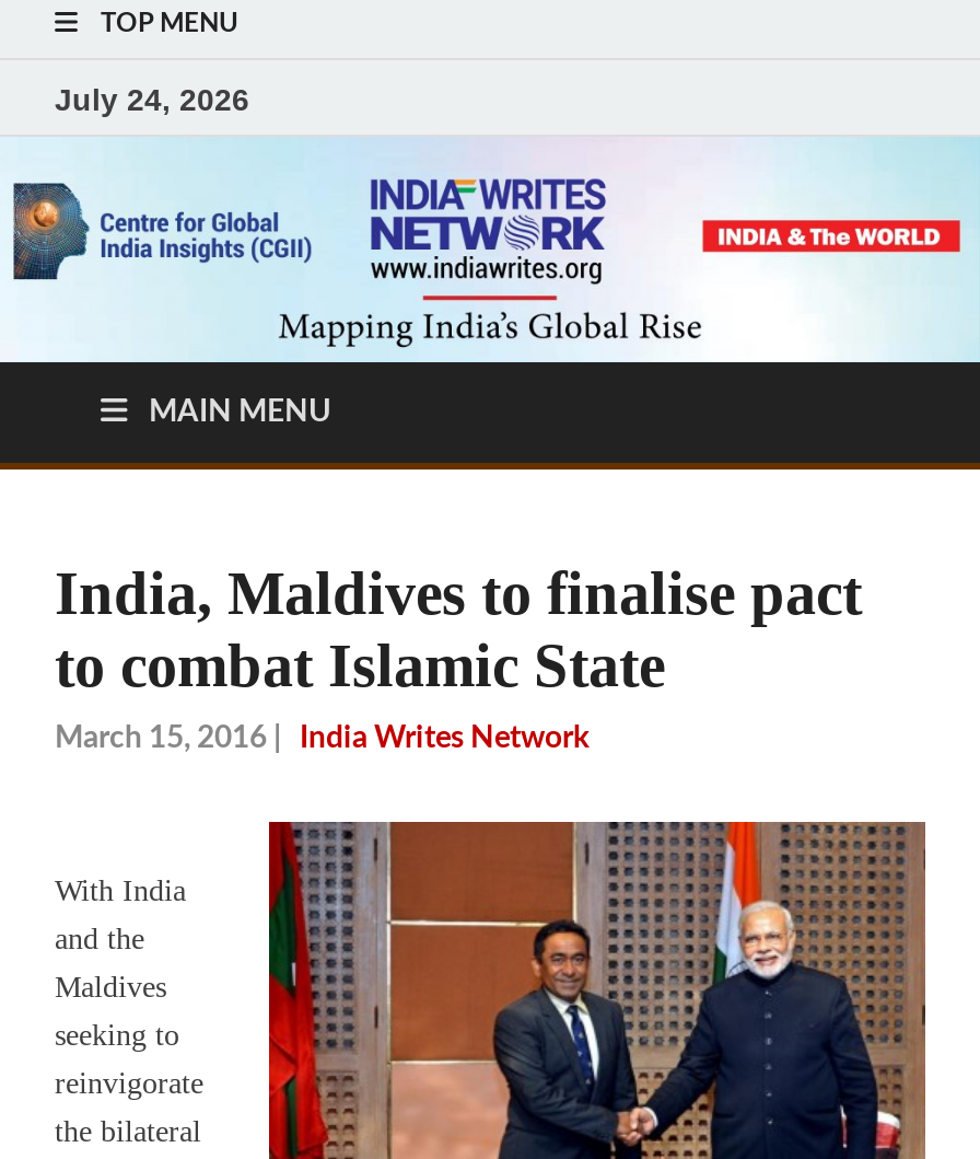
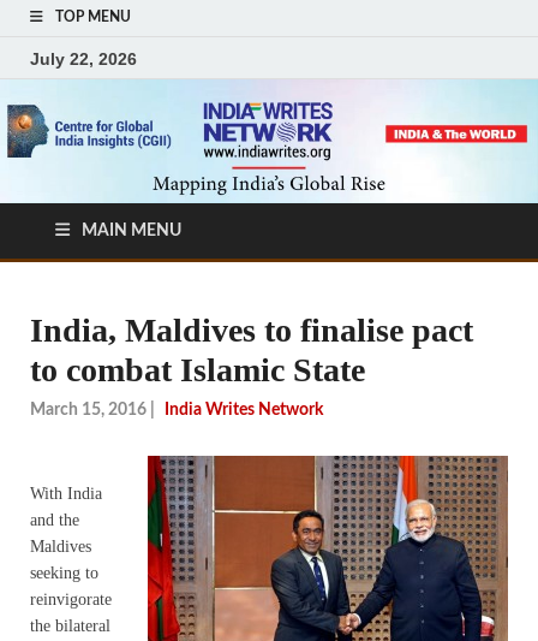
[55,81,249,116] July 24, 2026 -> [30,49,137,68] July 22, 2026

